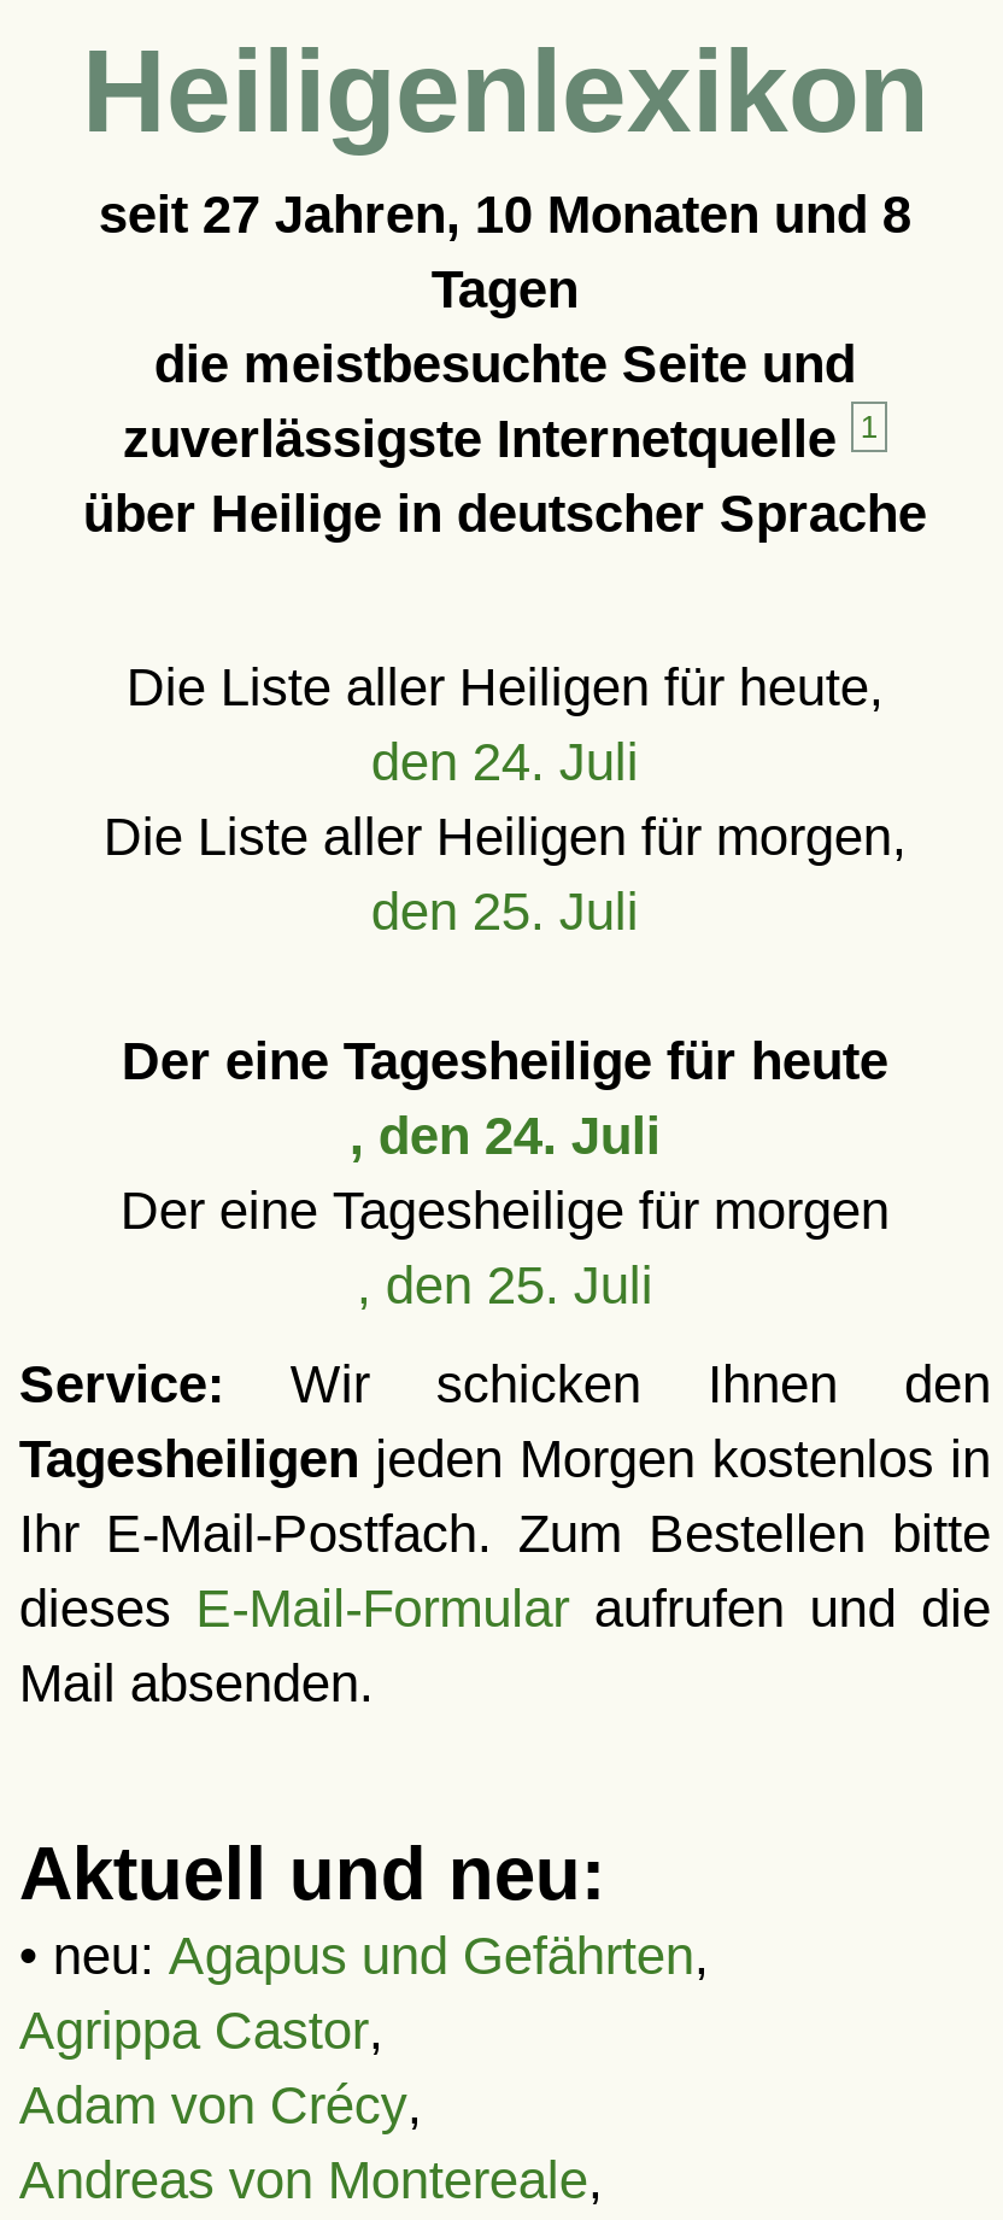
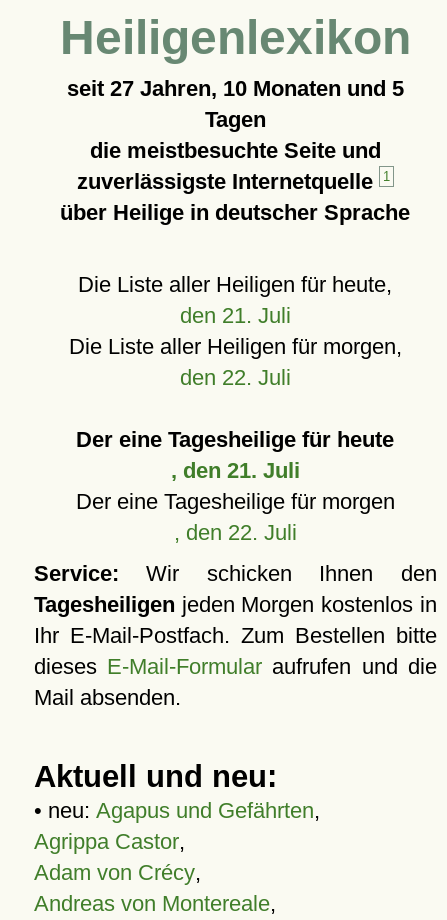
[99,184,911,245] seit 27 Jahren, 10 Monaten und 8 -> [67,76,404,101] seit 27 Jahren, 10 Monaten und 5
[371,732,639,792] den 24. Juli -> [180,303,291,328] den 21. Juli
[371,881,639,942] den 25. Juli -> [180,365,291,390] den 22. Juli
[349,1106,660,1166] , den 24. Juli -> [171,458,300,483] , den 21. Juli
[357,1255,653,1316] , den 25. Juli -> [174,520,297,545] , den 22. Juli

